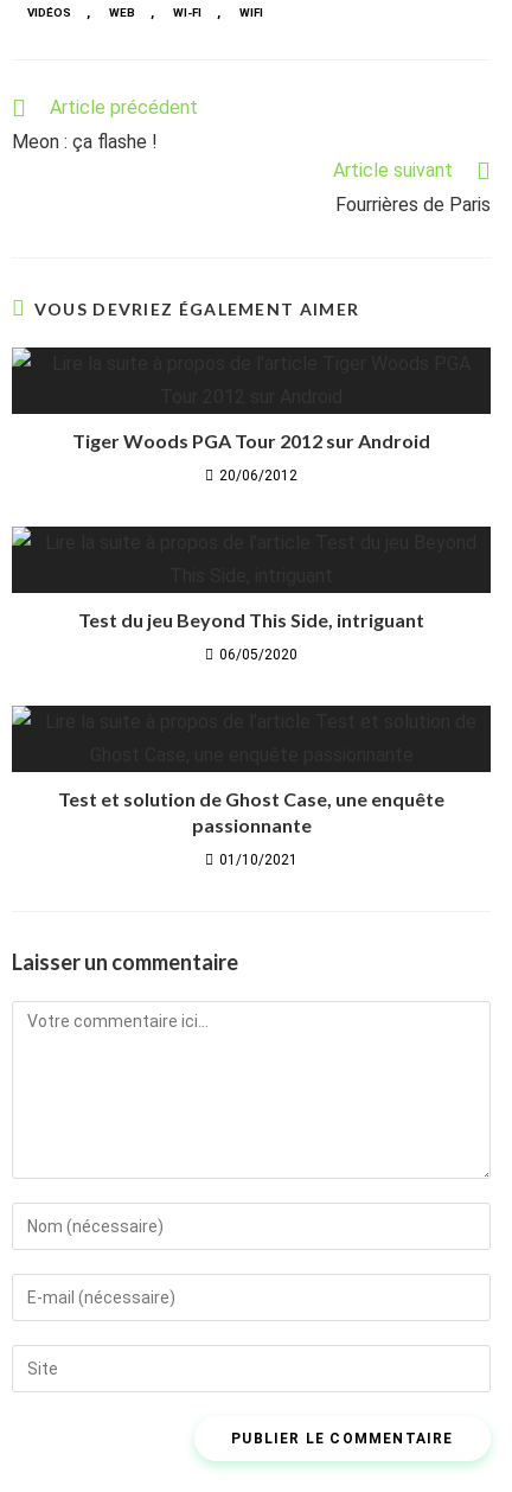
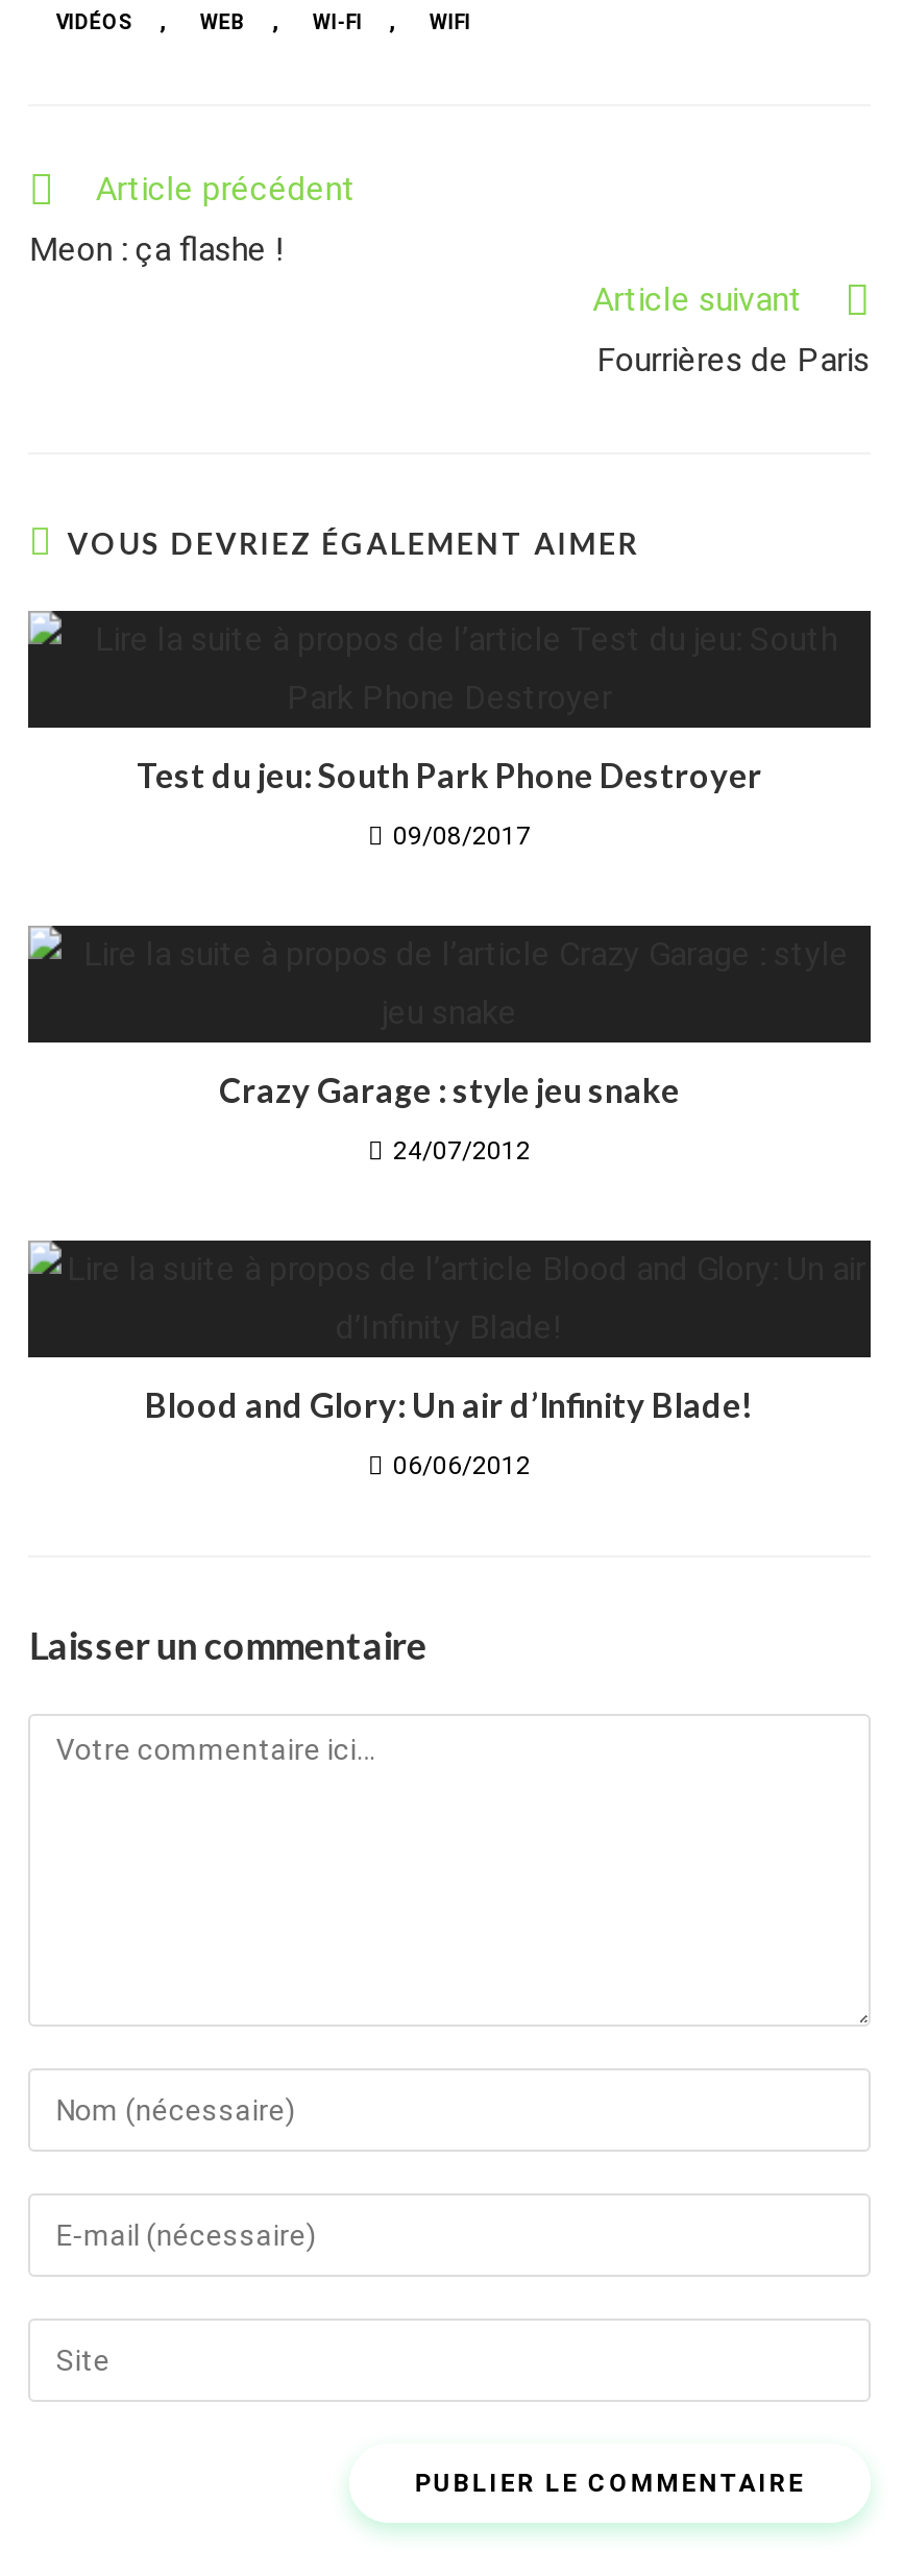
[72,429,430,452] Tiger Woods PGA Tour 2012 sur Android -> [137,755,762,794] Test du jeu: South Park Phone Destroyer
[219,467,297,484] 20/06/2012 -> [393,821,531,851] 09/08/2017
[78,608,424,631] Test du jeu Beyond This Side, intriguant -> [219,1070,680,1109] Crazy Garage : style jeu snake
[219,646,297,663] 06/05/2020 -> [393,1136,531,1166] 24/07/2012
[58,788,444,836] Test et solution de Ghost Case, une enquête | passionnante -> [145,1384,754,1424] Blood and Glory: Un air d’Infinity Blade!
[219,852,297,868] 01/10/2021 -> [393,1451,531,1480] 06/06/2012

